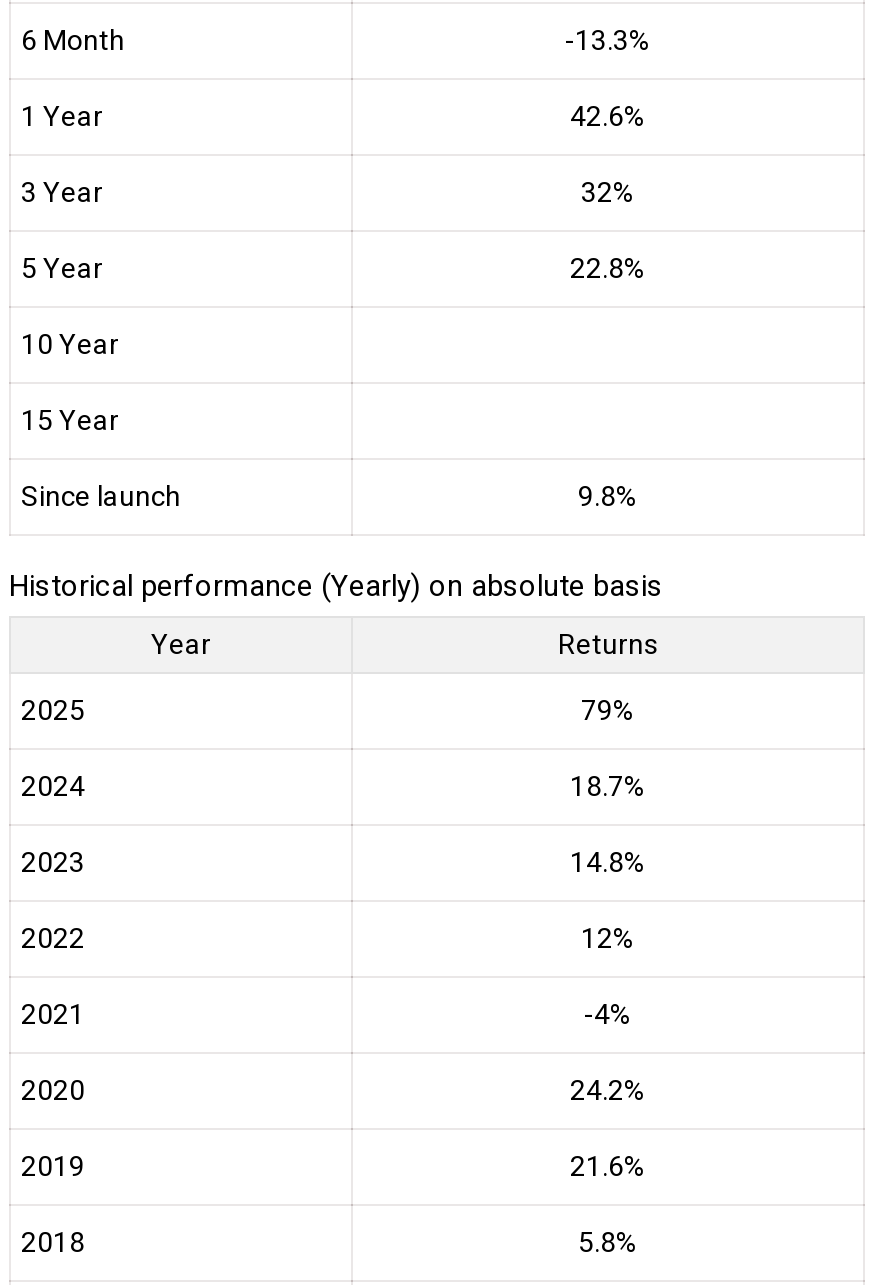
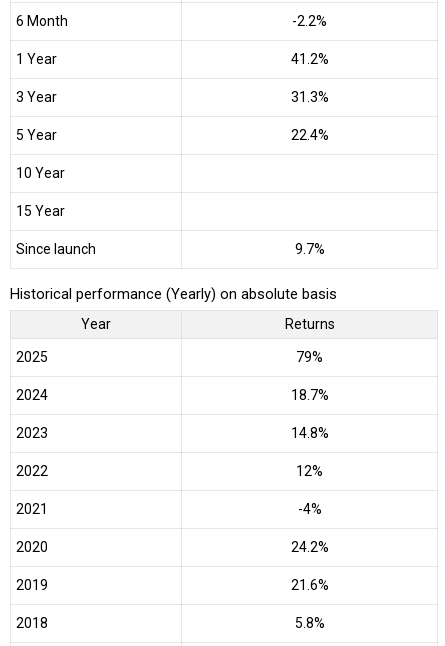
[565,24,651,56] -13.3% -> [292,13,327,29] -2.2%
[570,100,646,132] 42.6% -> [290,51,328,67] 41.2%
[581,176,635,208] 32% -> [290,89,328,105] 31.3%
[570,252,646,284] 22.8% -> [290,127,328,143] 22.4%
[578,480,638,512] 9.8% -> [294,241,324,257] 9.7%

